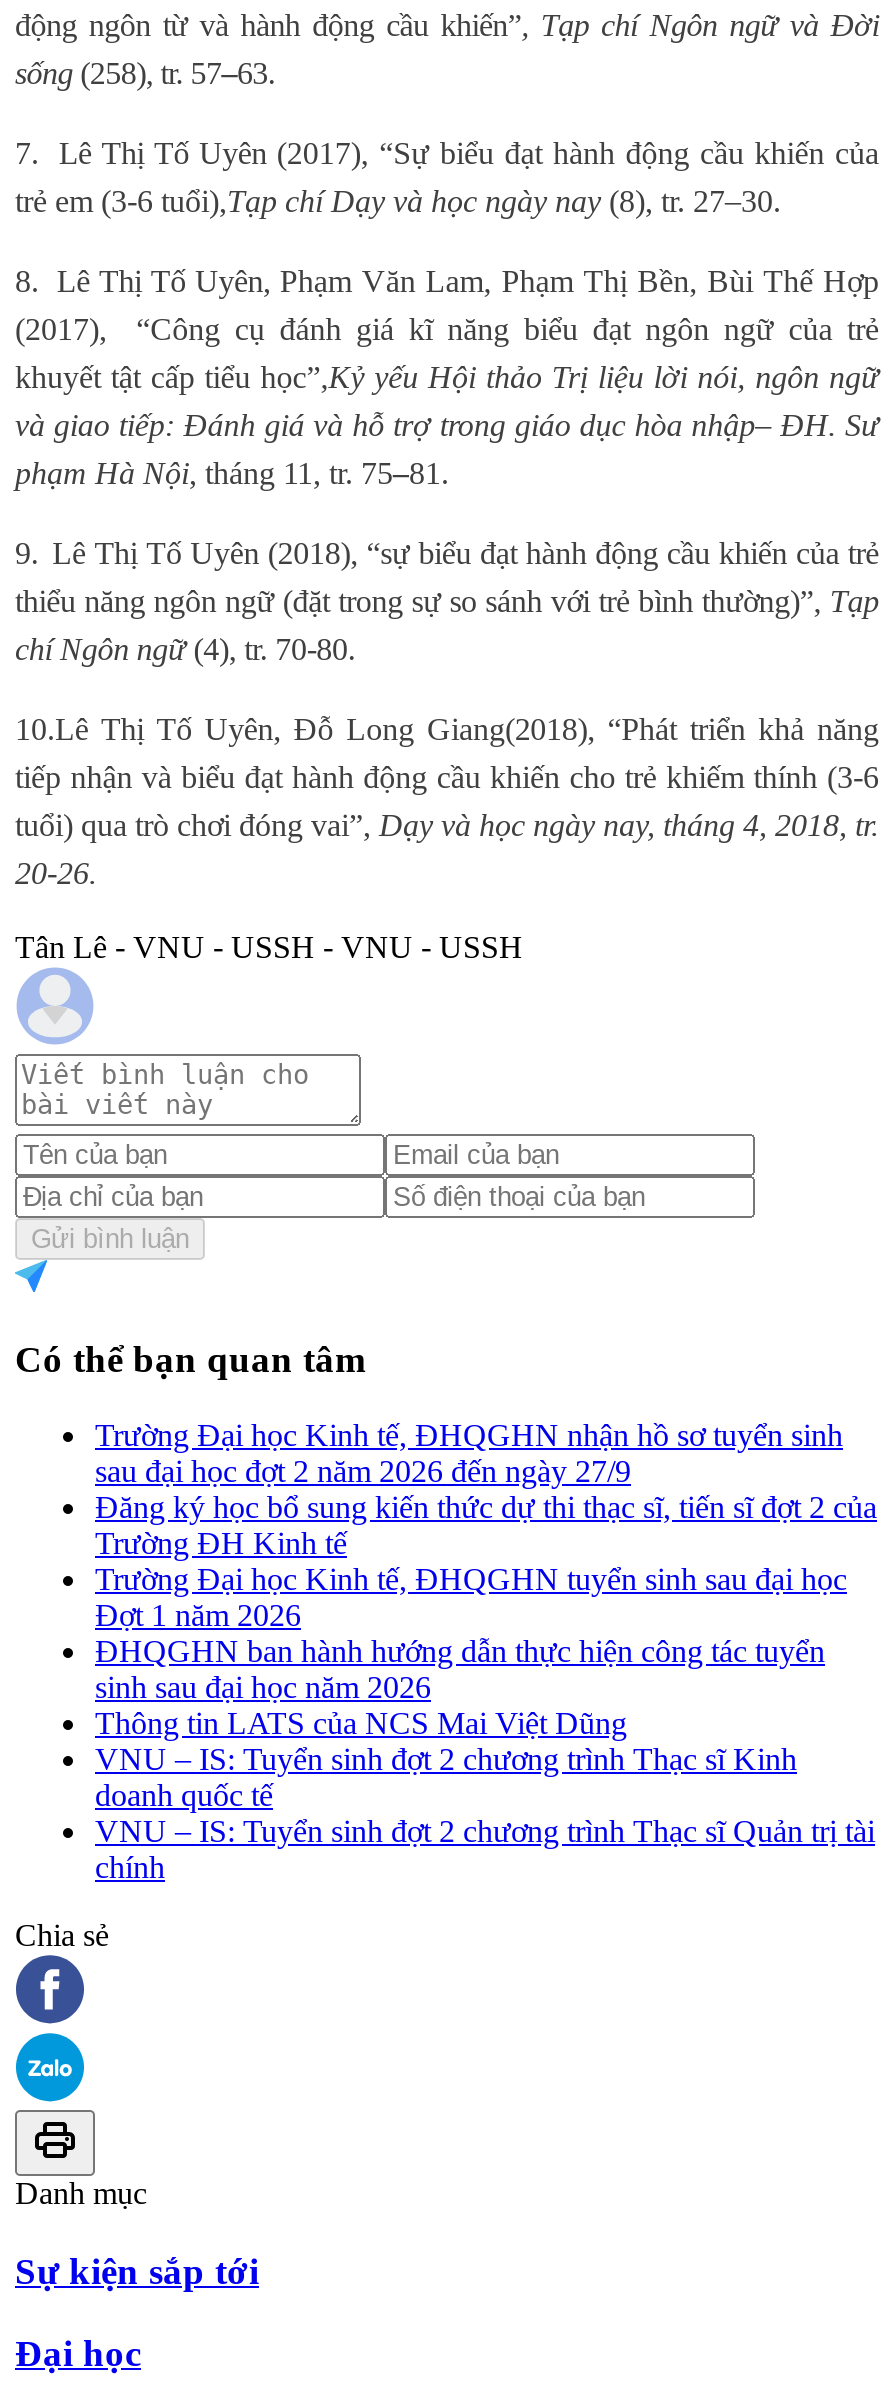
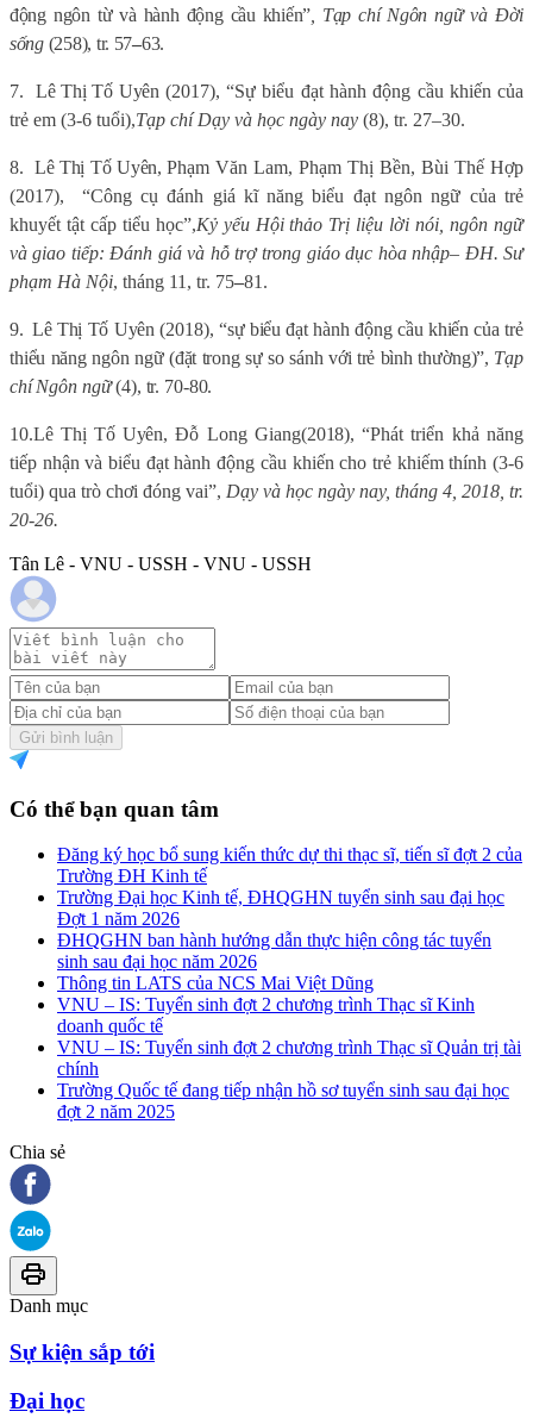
[95,1418,843,1488] Trường Đại học Kinh tế, ĐHQGHN nhận hồ sơ tuyển sinh | sau đại học đợt 2 năm 2026 đến ngày 27/9 -> none
moved [95,1490,877,1884] -> [57,844,522,1079]: Đăng ký học bổ sung kiến thức dự thi thạc sĩ, tiến sĩ đợt 2 của | Trường ĐH Kinh tế | Trường Đại học Kinh tế, ĐHQGHN tuyển sinh sau đại học | ... | VNU – IS: Tuyển sinh đợt 2 chương trình Thạc sĩ Quản trị tài | chính
none -> [57,1080,509,1122] Trường Quốc tế đang tiếp nhận hồ sơ tuyển sinh sau đại học | đợt 2 năm 2025

